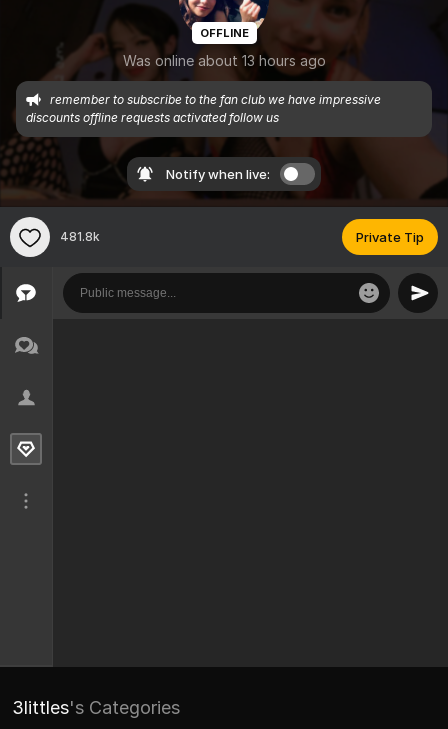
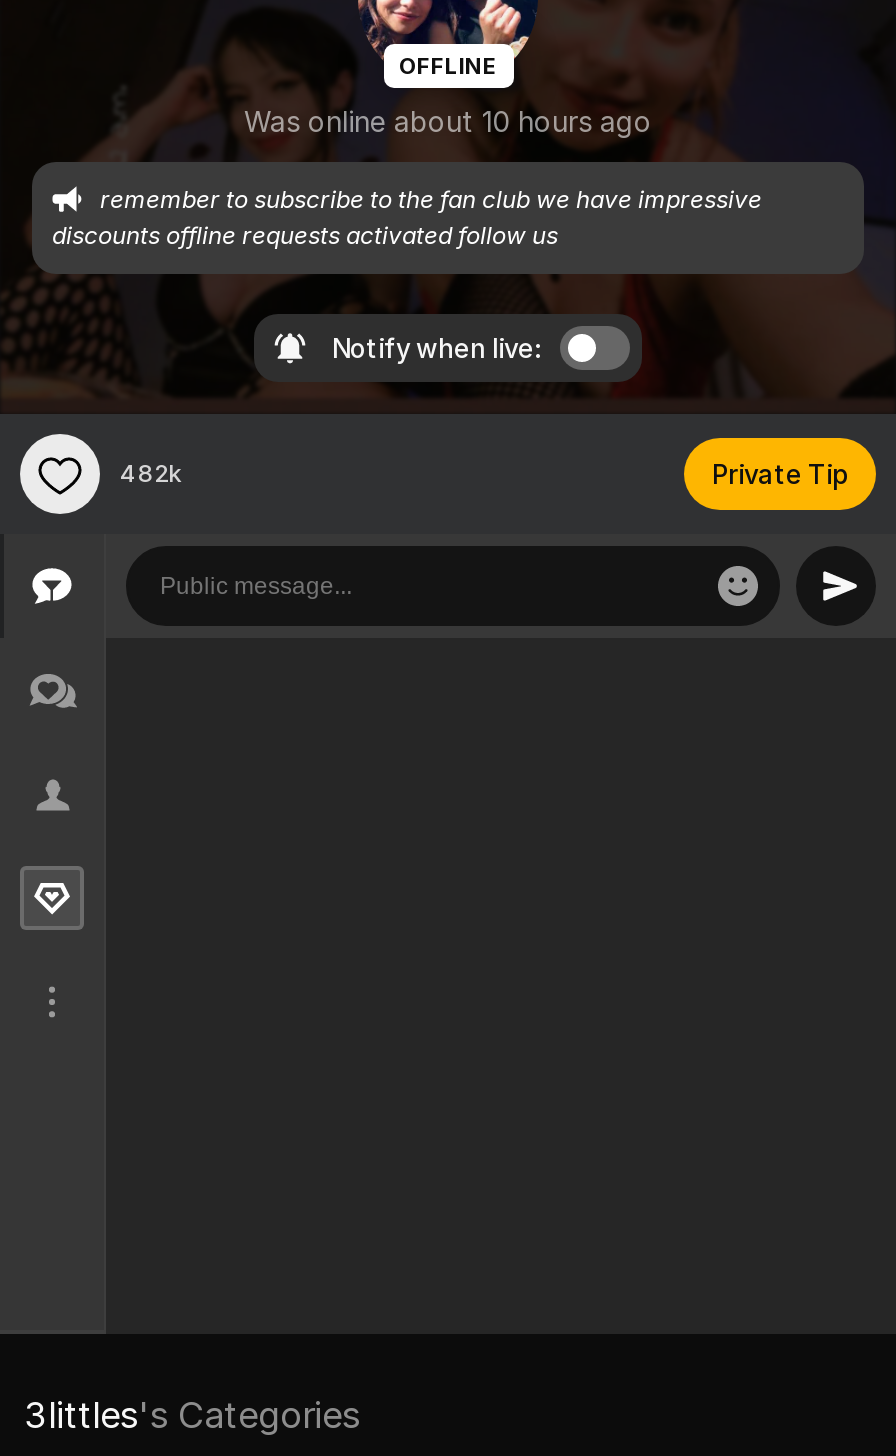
[122,52,325,69] Was online about 13 hours ago -> [244,104,652,138] Was online about 10 hours ago
[60,229,100,244] 481.8k -> [120,458,182,488] 482k

